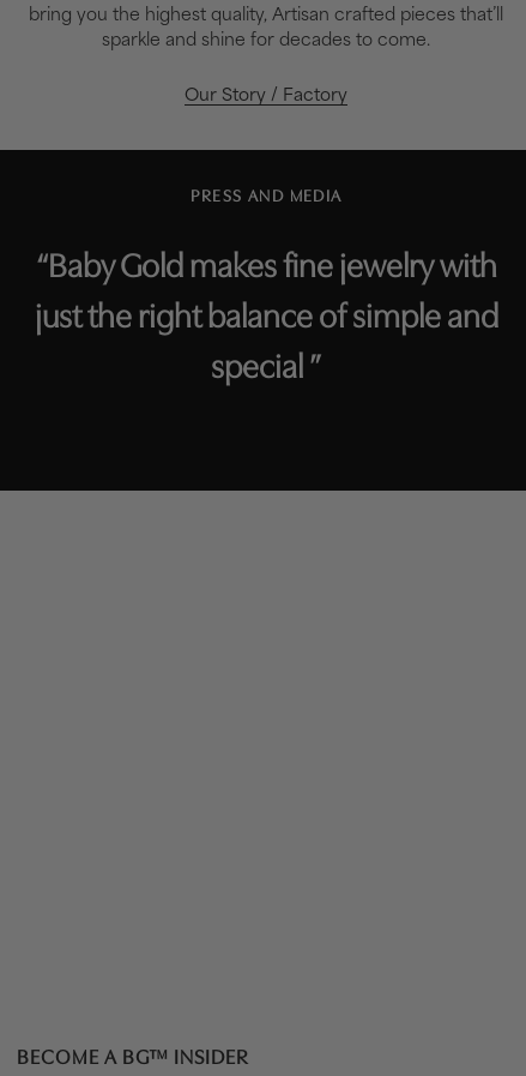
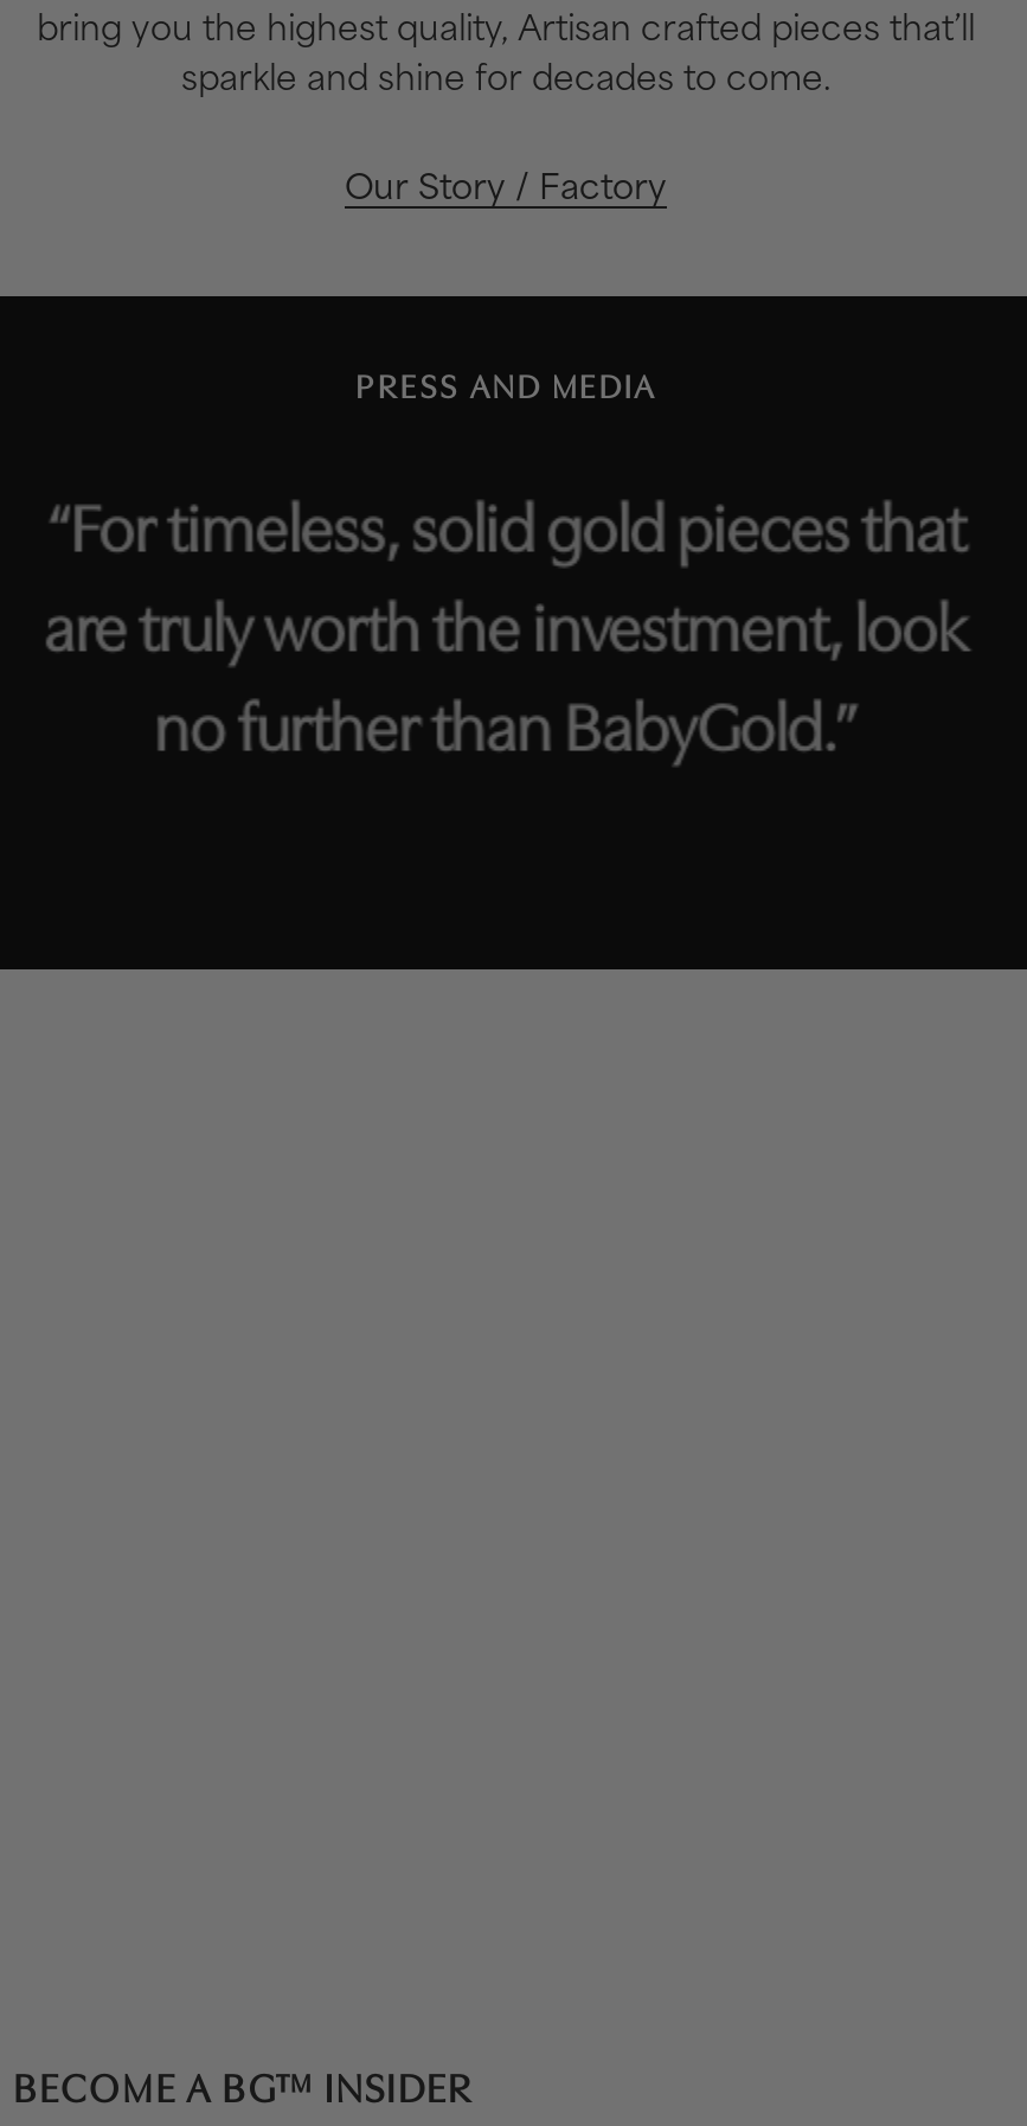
[34,247,498,387] “Baby Gold makes fine jewelry with | just the right balance of simple and | special ” -> [44,489,968,764] “For timeless, solid gold pieces that | are truly worth the investment, look | no further than BabyGold.”

